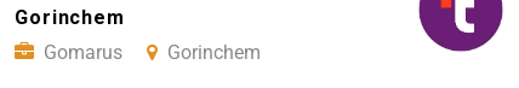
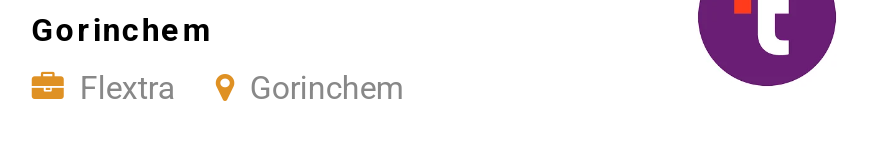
[44,41,123,64] Gomarus -> [80,68,176,106] Flextra

